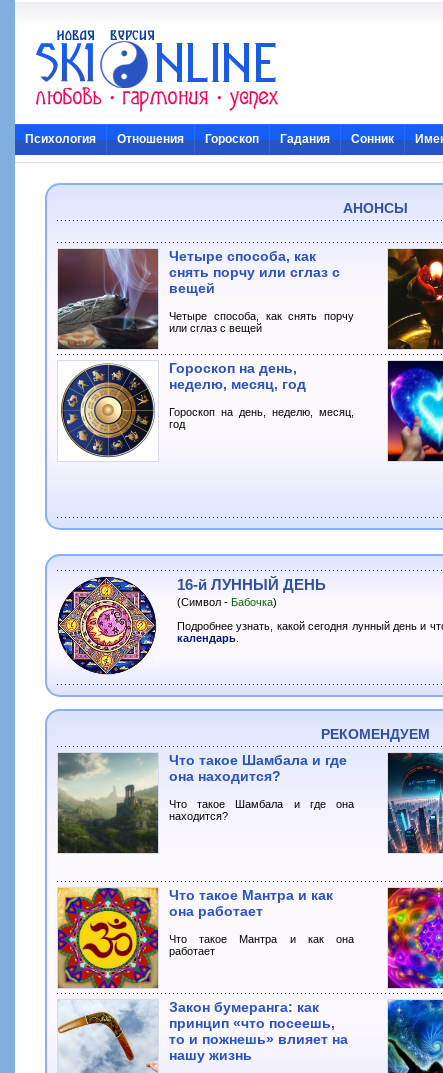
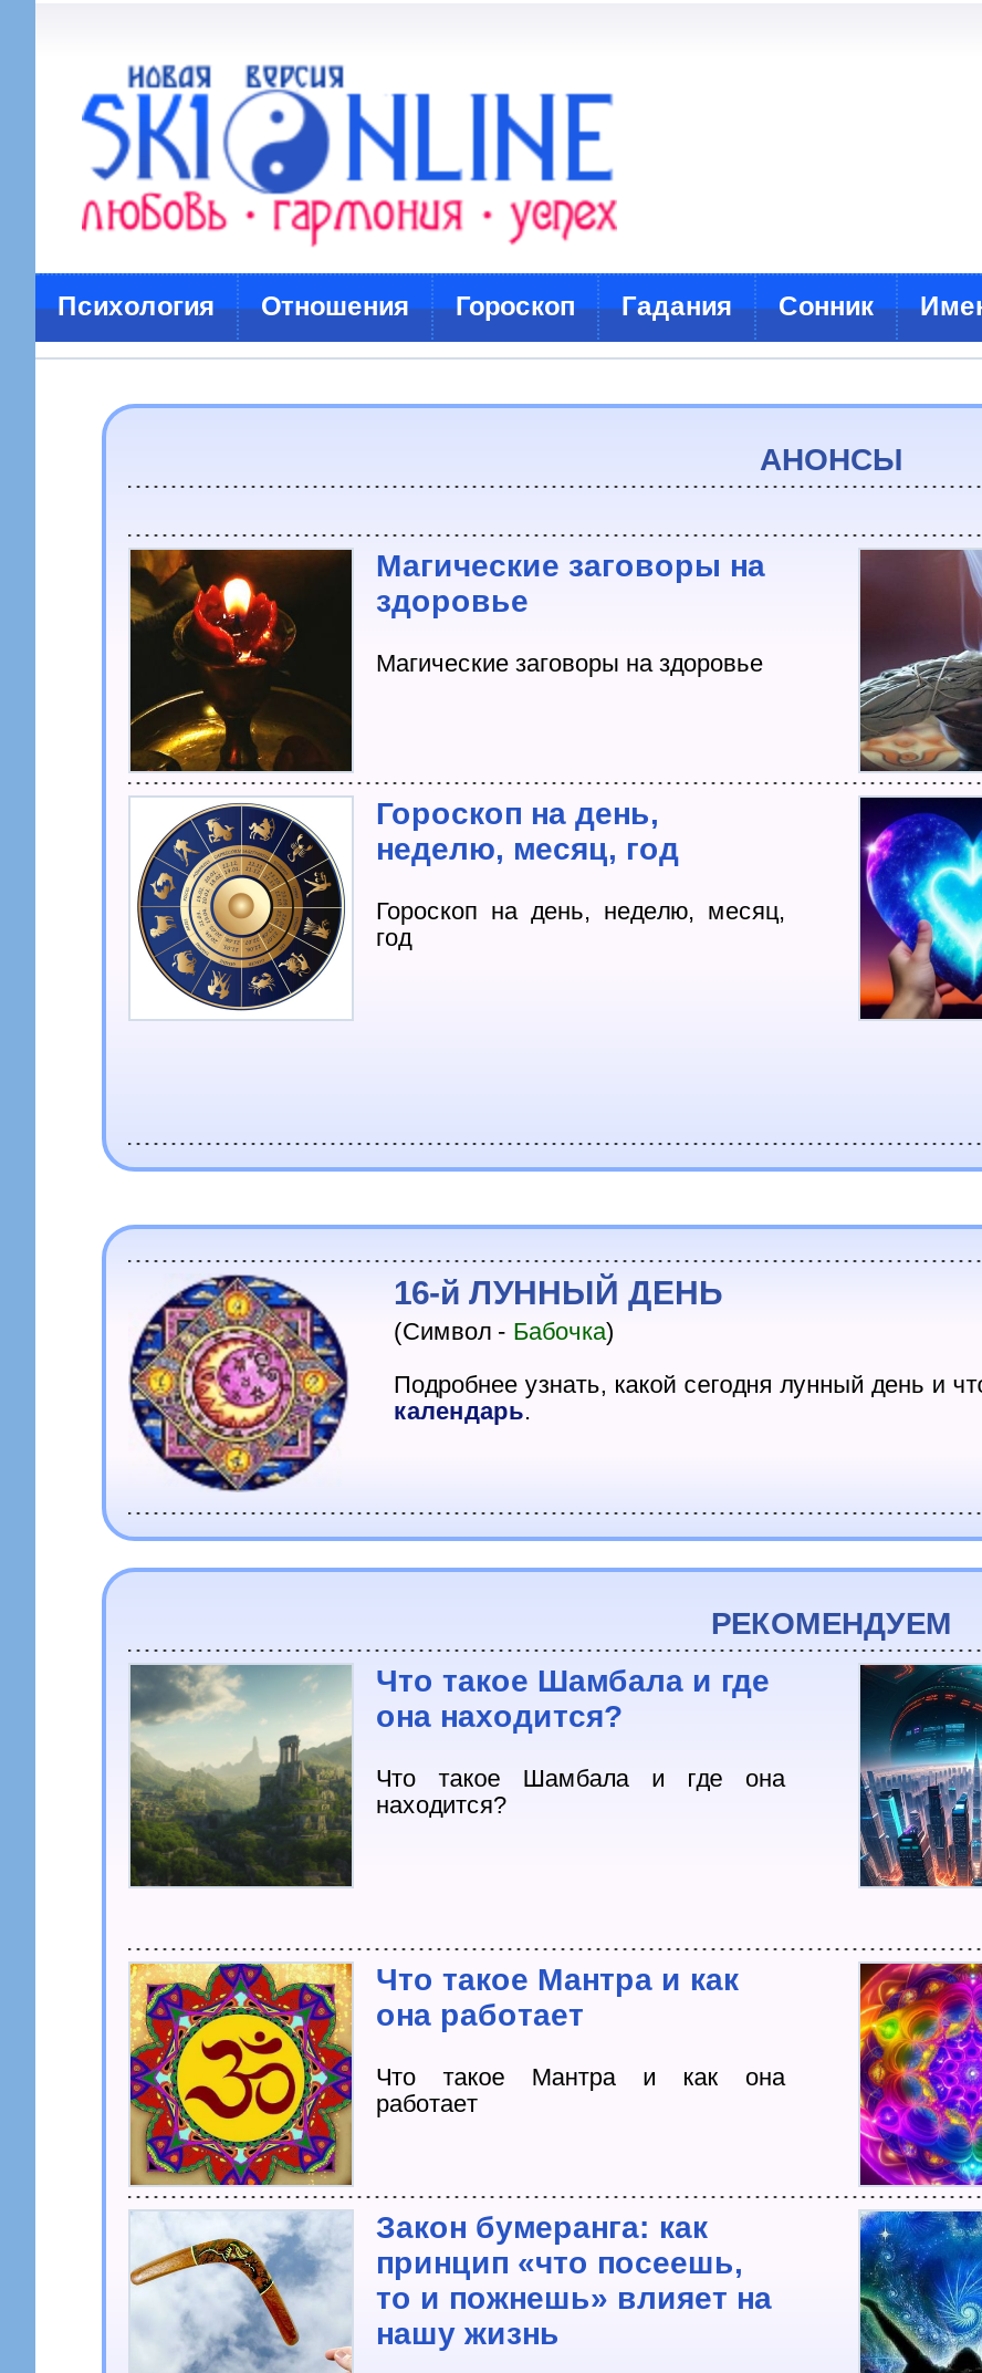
[57,247,340,349] [image] | Четыре способа, как | снять порчу или сглаз с | вещей -> [130,547,765,771] [image] | Магические заговоры на | здоровье
[388,248,440,349] [image] -> [858,548,975,771] [image]
[169,309,354,333] Четыре способа, как снять порчу | или сглаз с вещей -> [376,648,763,675] Магические заговоры на здоровье

